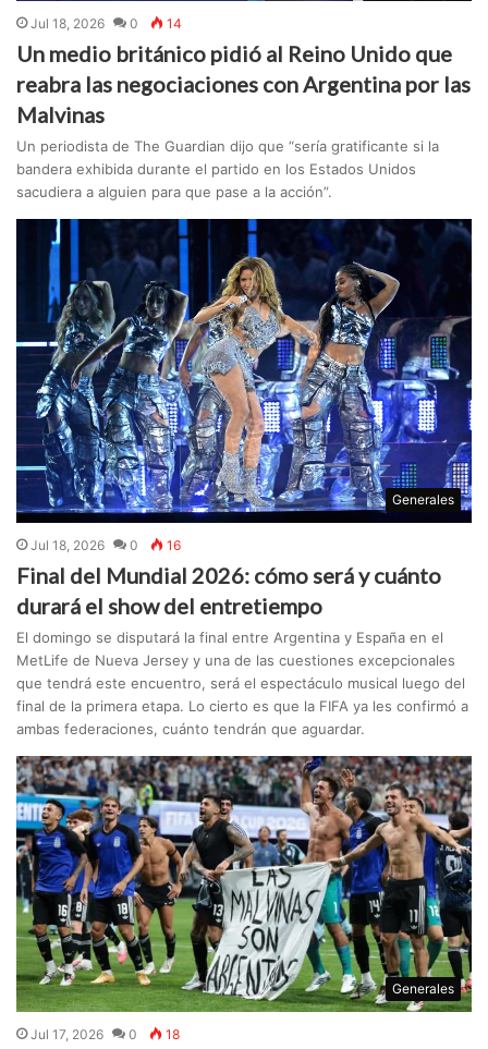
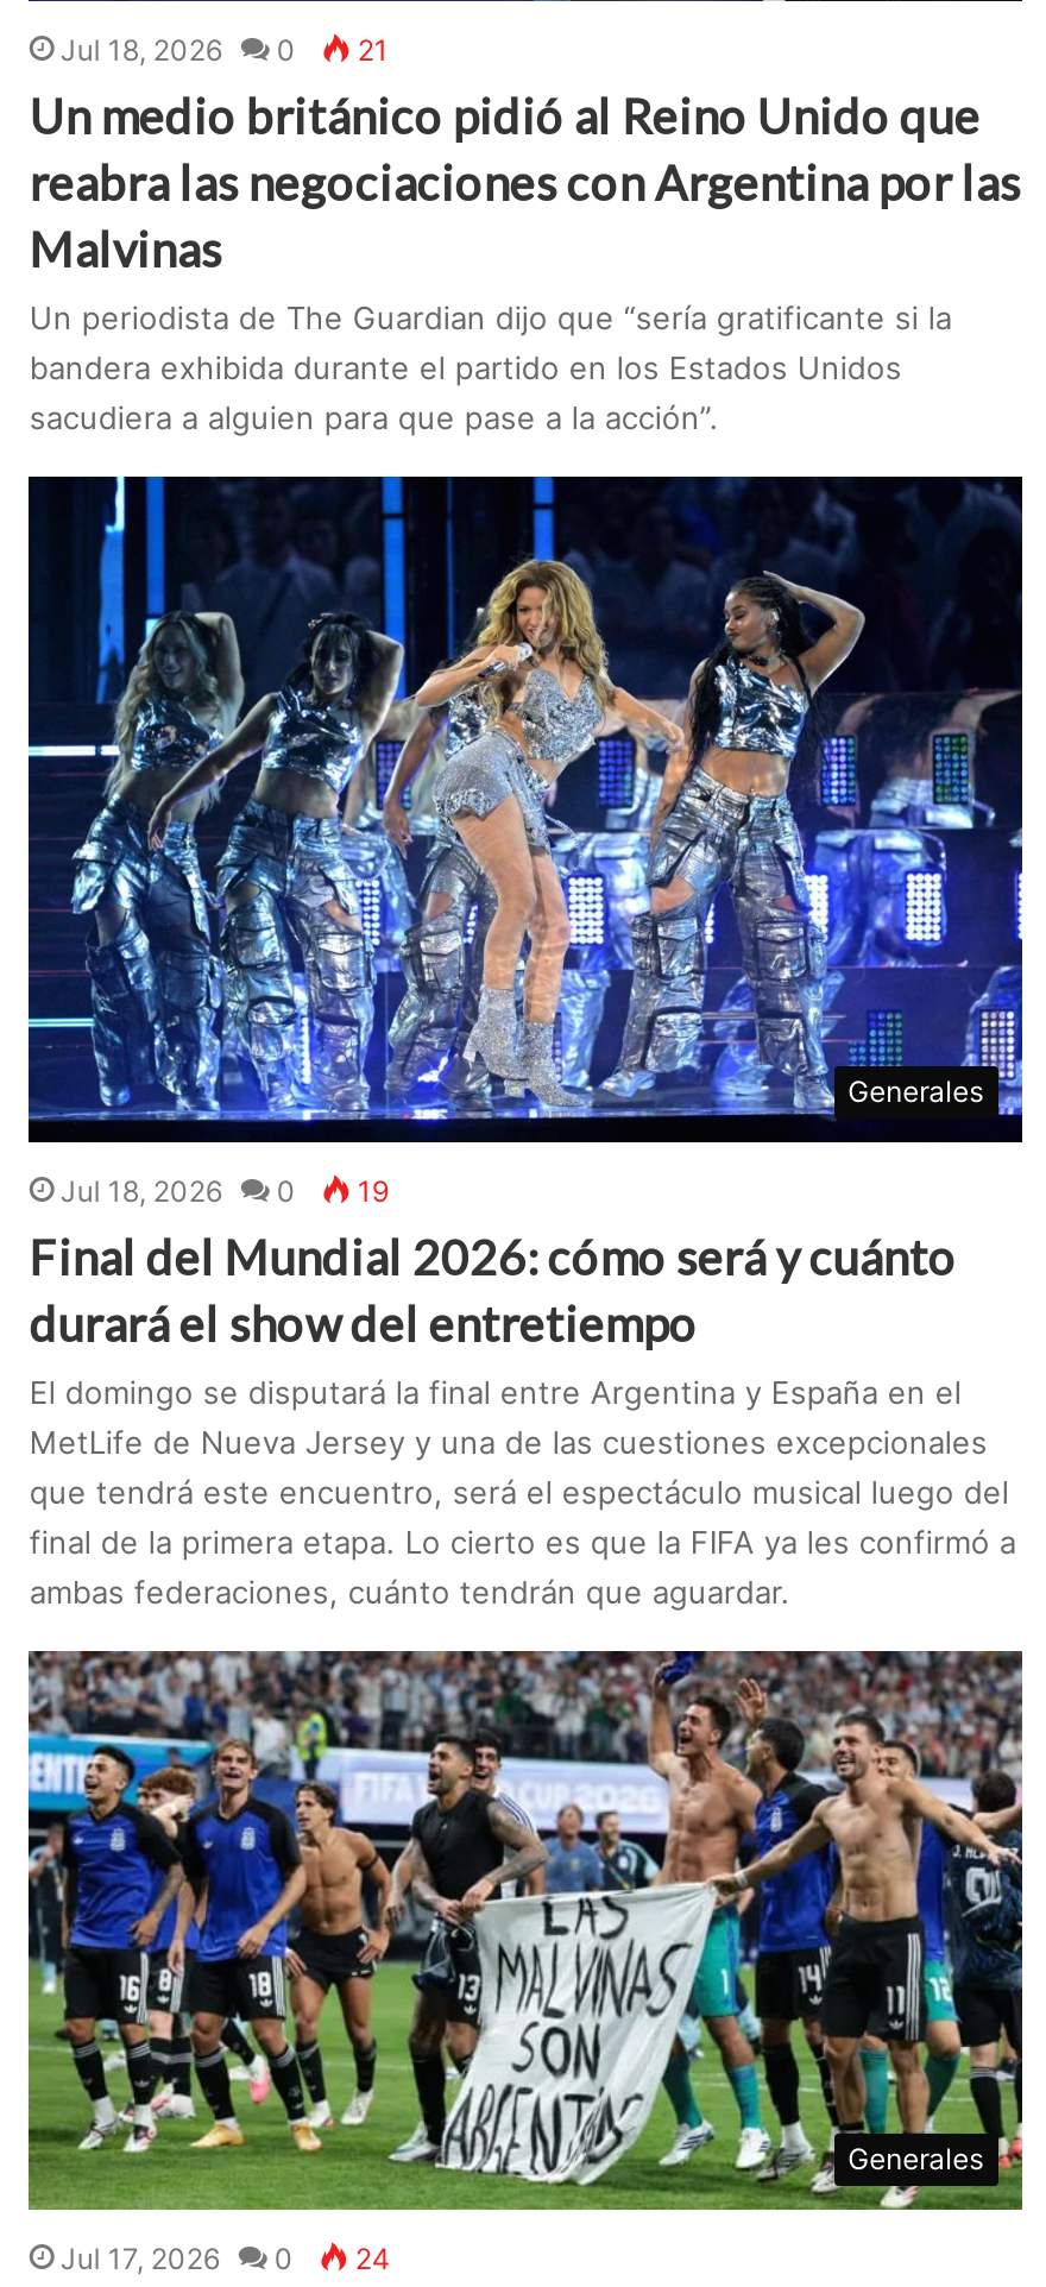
[31,15,182,31] Jul 18, 2026 0 14 -> [60,33,388,68] Jul 18, 2026 0 21
[31,538,181,554] Jul 18, 2026 0 16 -> [60,1173,388,1209] Jul 18, 2026 0 19
[31,1026,180,1043] Jul 17, 2026 0 18 -> [60,2240,391,2276] Jul 17, 2026 0 24

